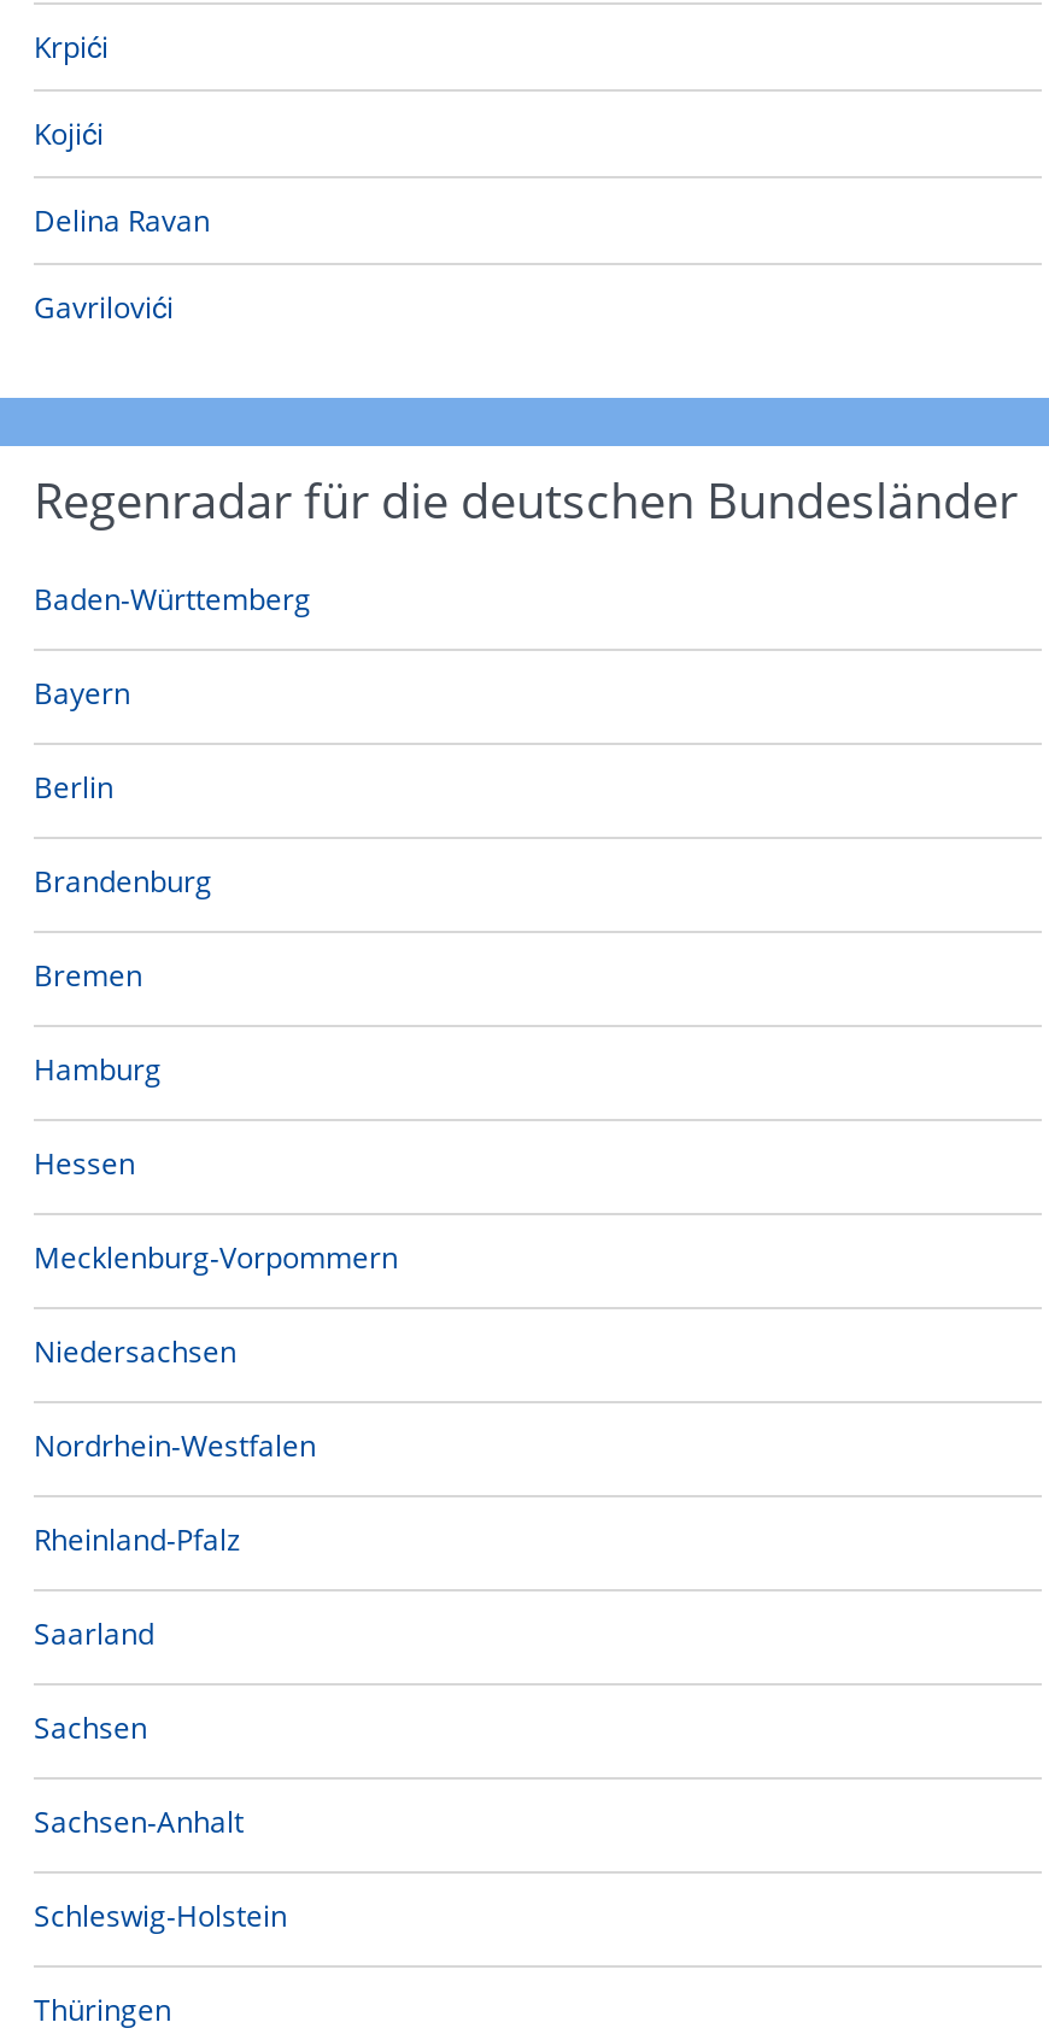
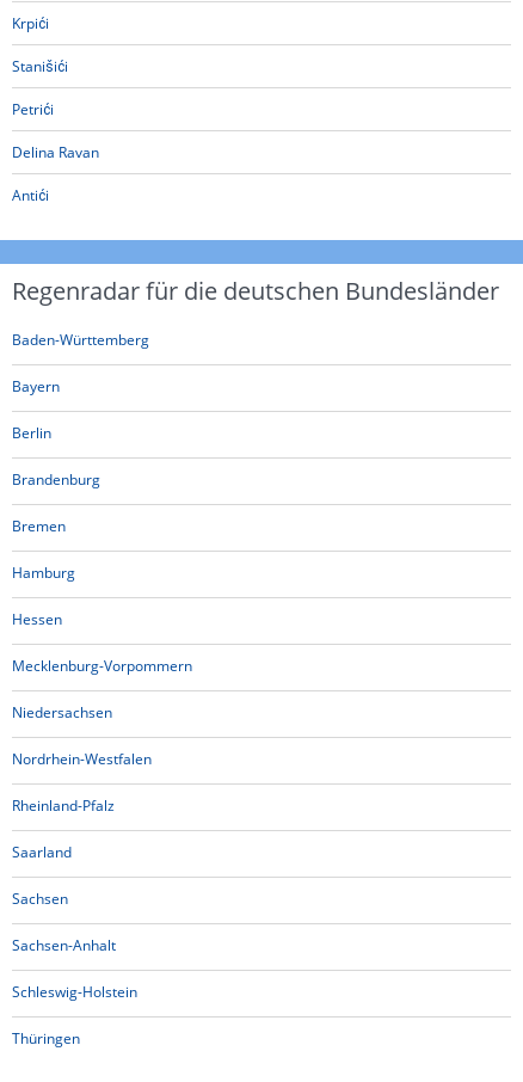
[34,113,104,154] Kojići -> [12,56,68,119] Stanišići | Petrići
[34,287,174,328] Gavrilovići -> [12,185,49,205] Antići

